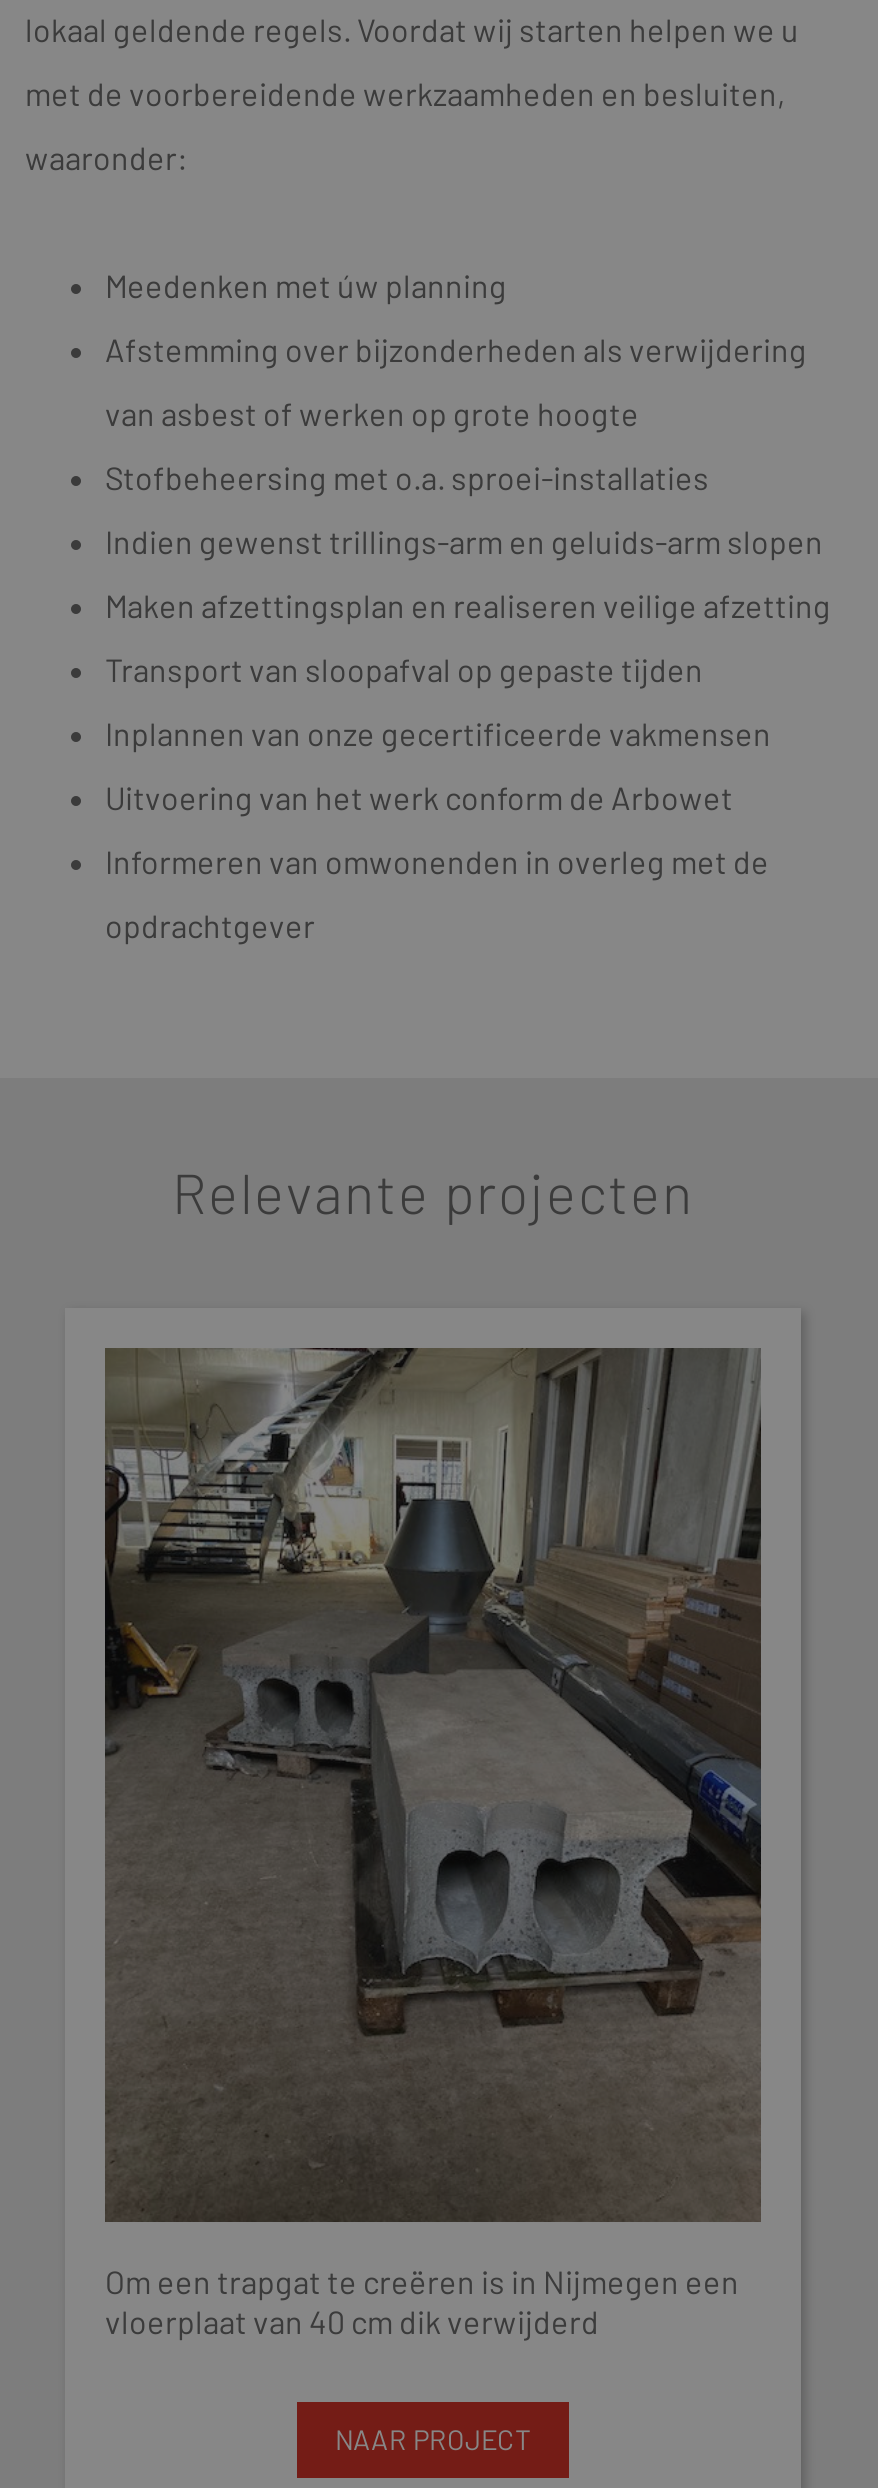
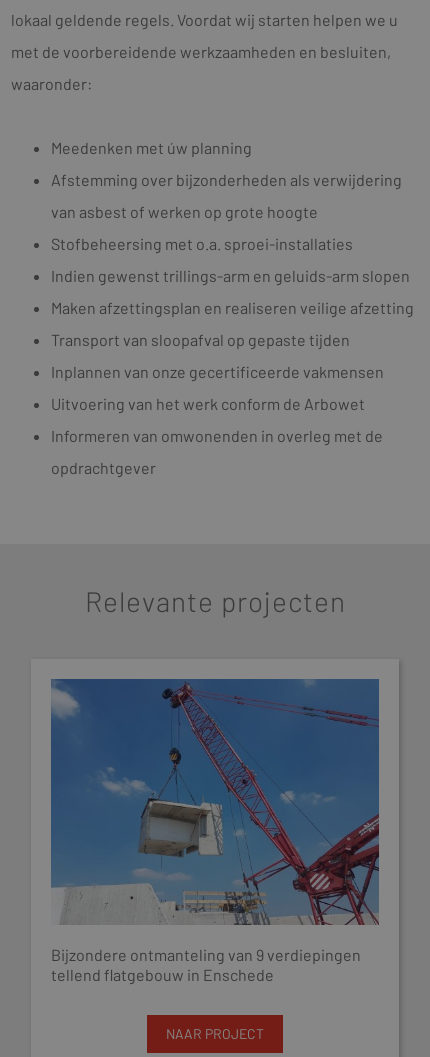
[103,1346,763,2340] [image] | Om een trapgat te creëren is in Nijmegen een | vloerplaat van 40 cm dik verwijderd -> [50,678,380,983] [image] | Bijzondere ontmanteling van 9 verdiepingen | tellend flatgebouw in Enschede

